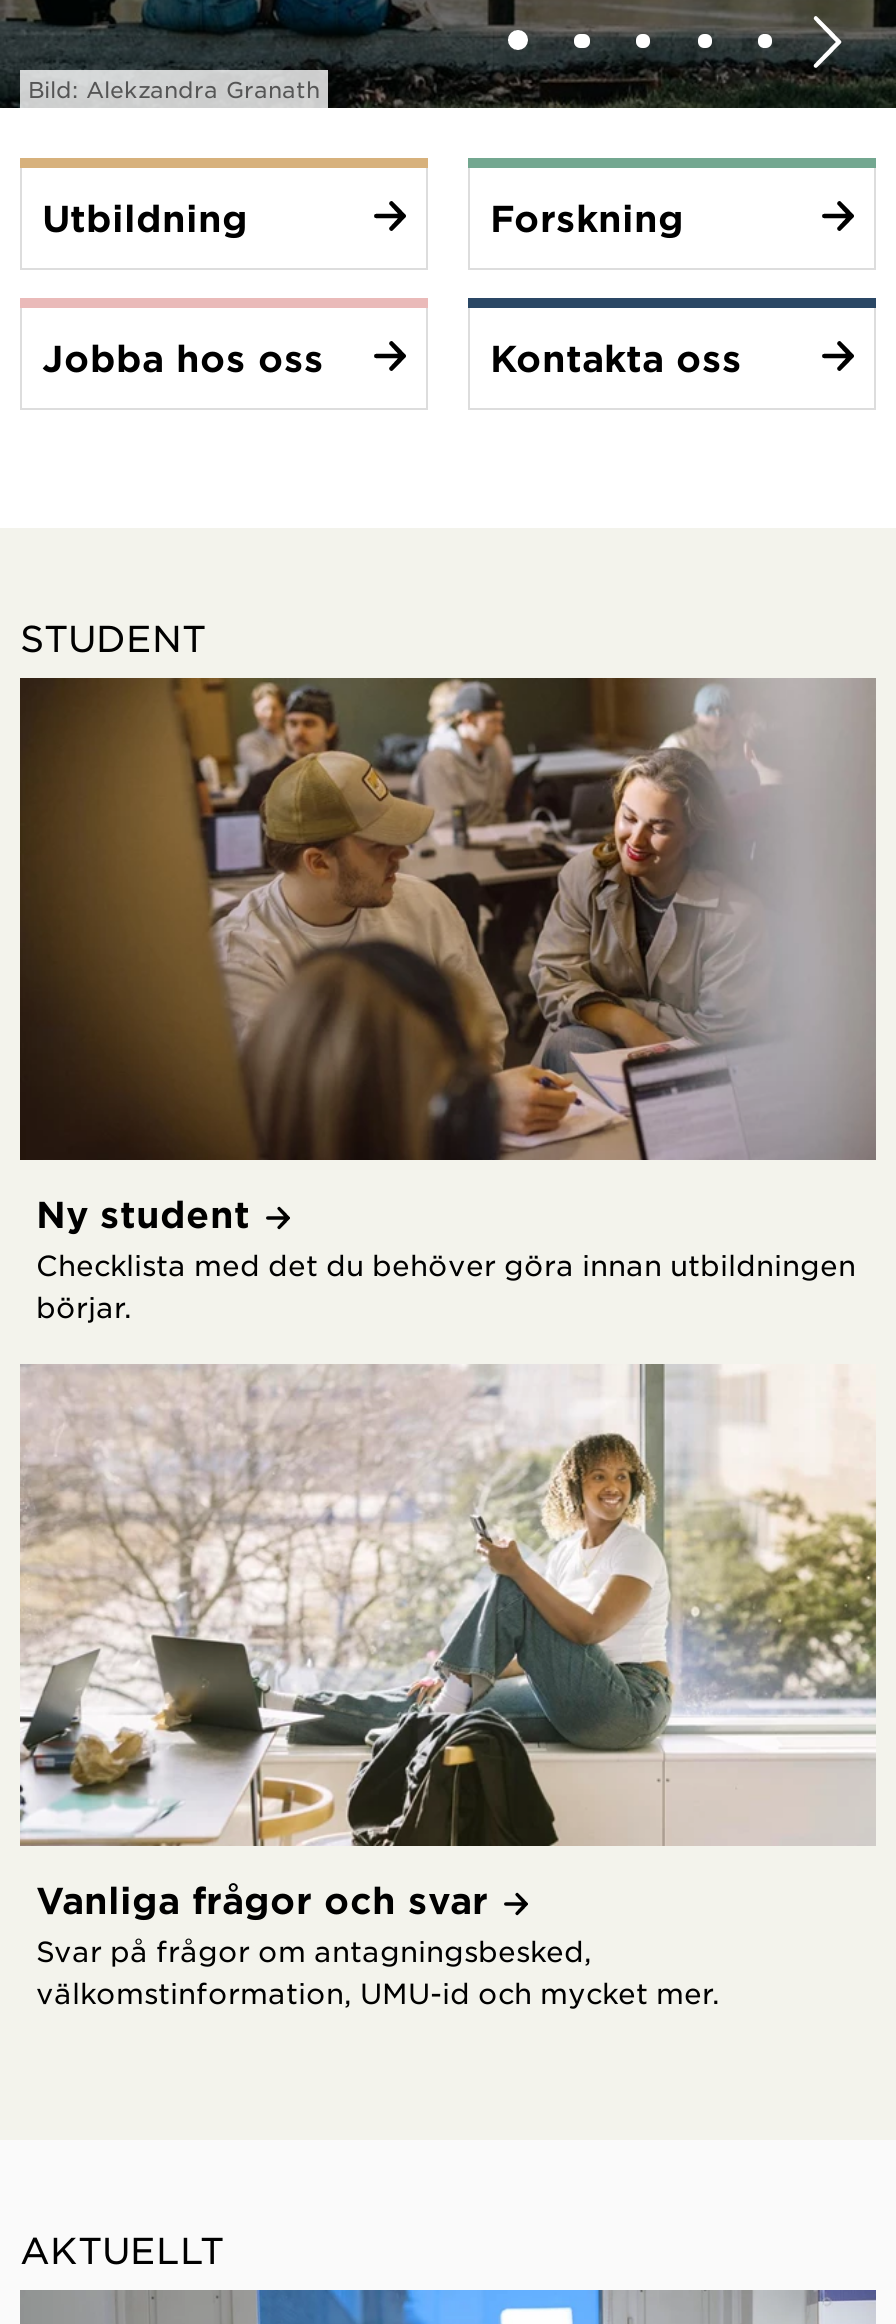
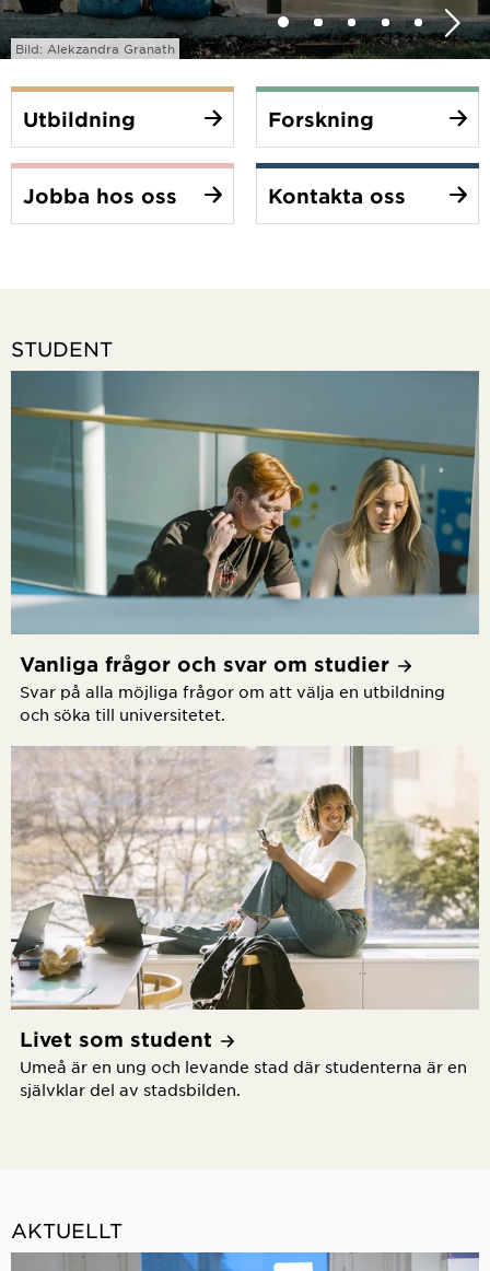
[18,676,876,1324] [image] | Ny student | Checklista med det du behöver göra innan utbildningen | börjar. -> [10,370,479,724] [image] | Vanliga frågor och svar om studier | Svar på alla möjliga frågor om att välja en utbildning | och söka till universitetet.
[36,1878,720,2010] Vanliga frågor och svar | Svar på frågor om antagningsbesked, | välkomstinformation, UMU-id och mycket mer. -> [20,1027,467,1099] Livet som student | Umeå är en ung och levande stad där studenterna är en | självklar del av stadsbilden.

